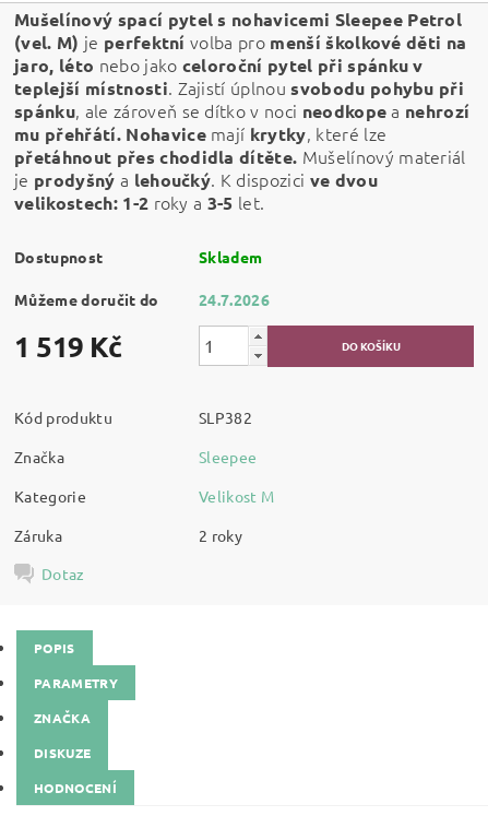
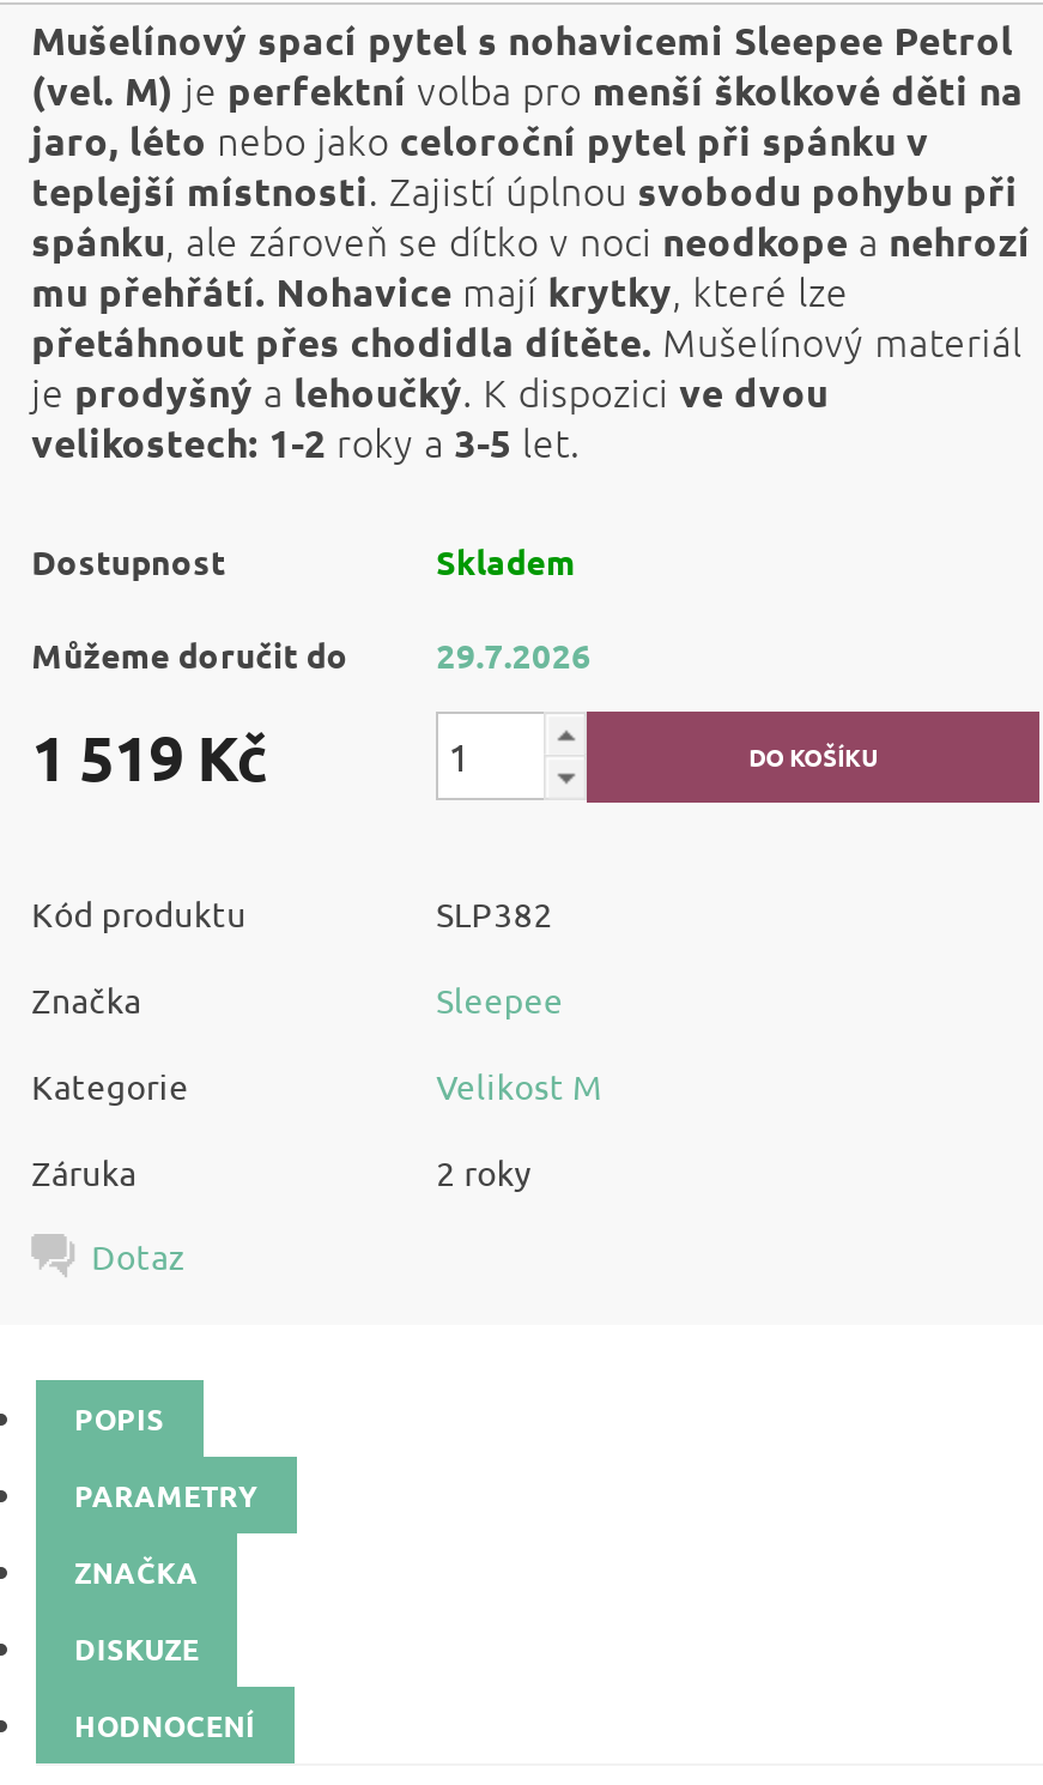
[199,289,270,309] 24.7.2026 -> [436,631,592,674] 29.7.2026

